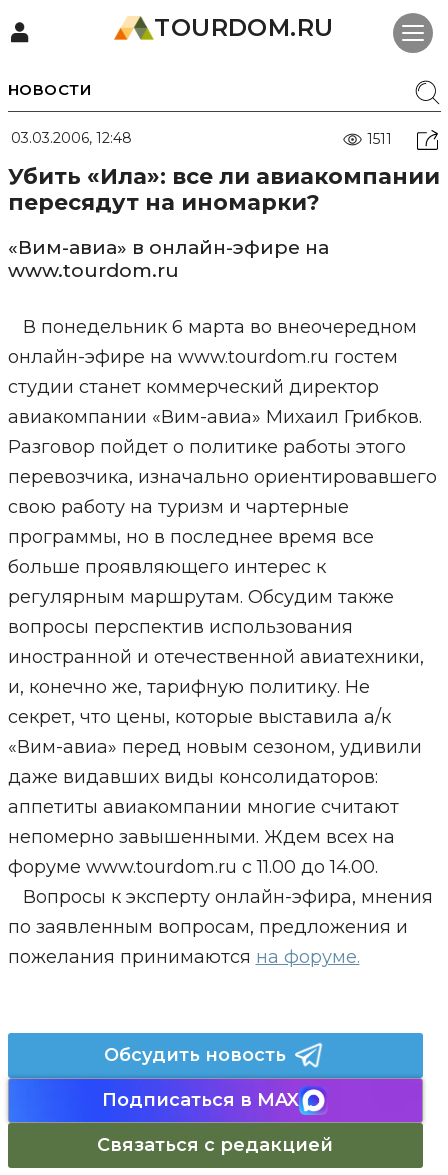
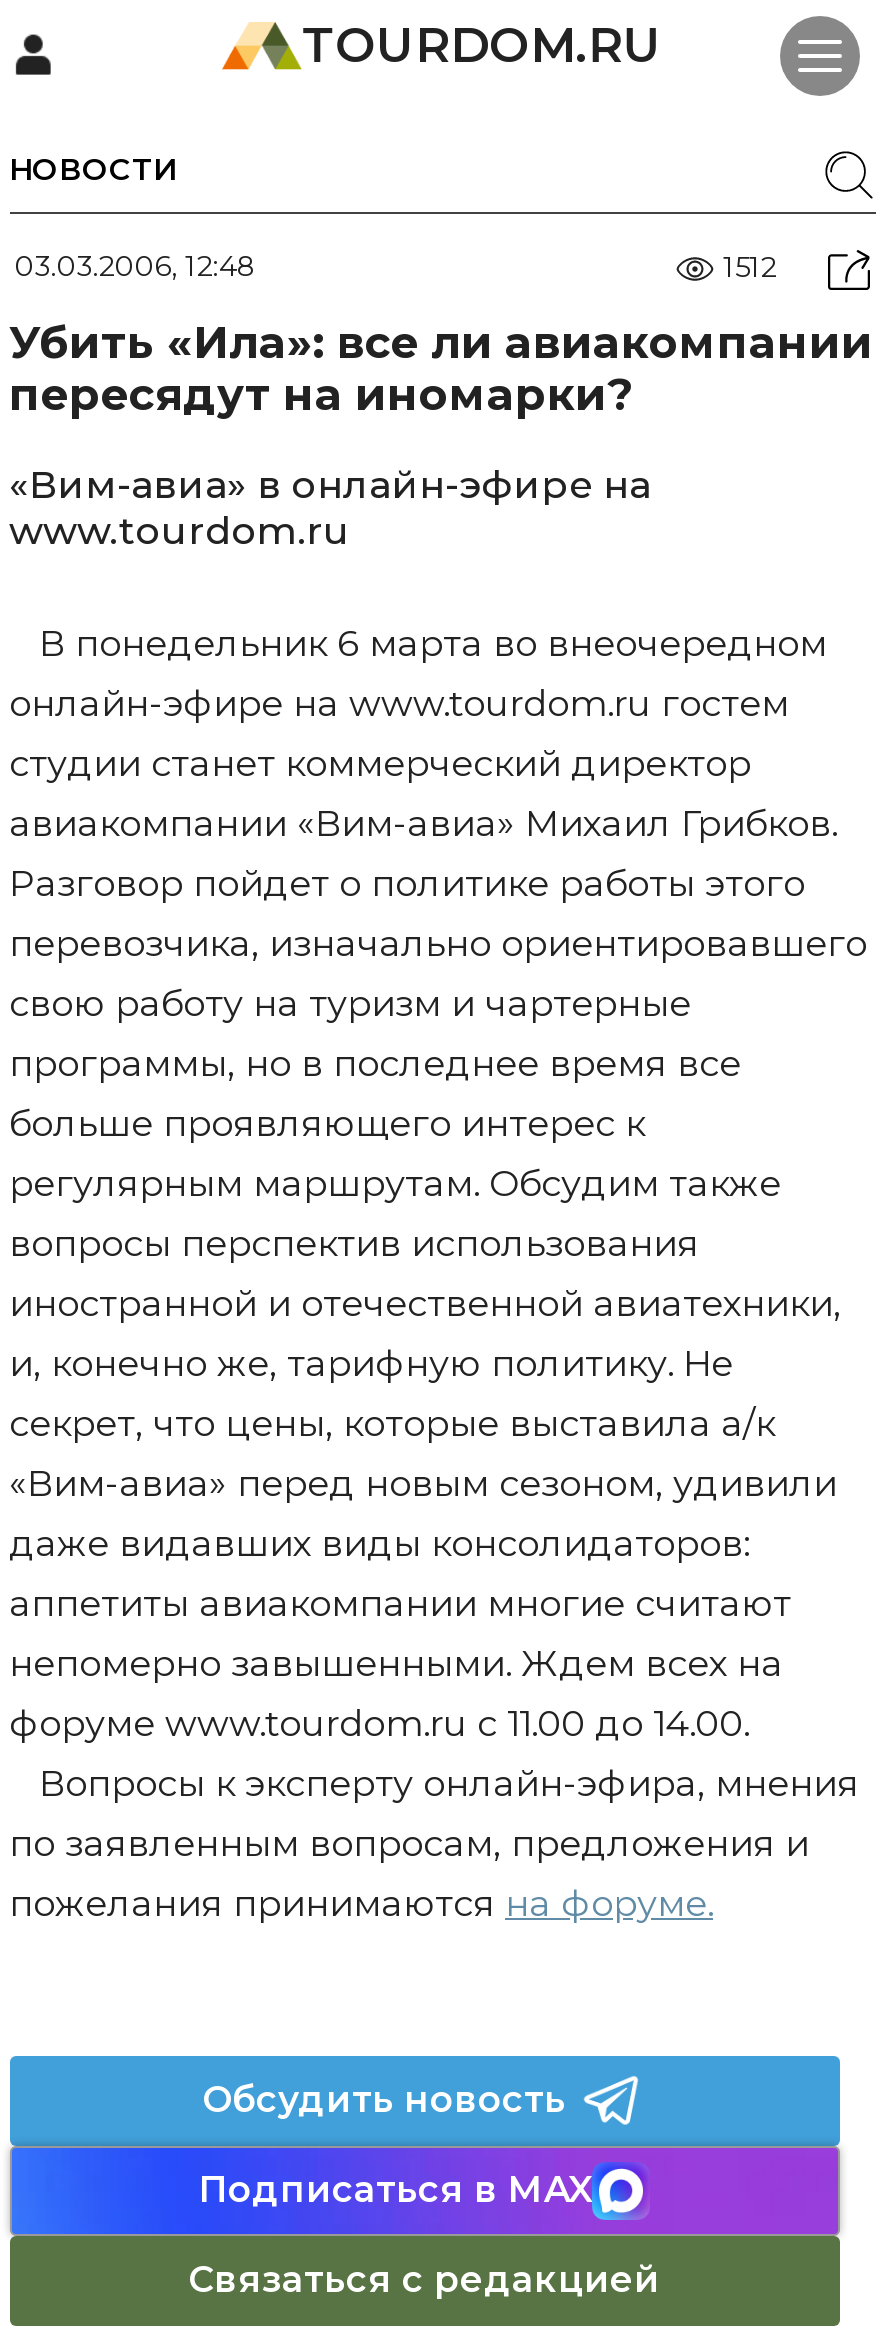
[362,130,391,148] 1511 -> [715,249,777,285] 1512

